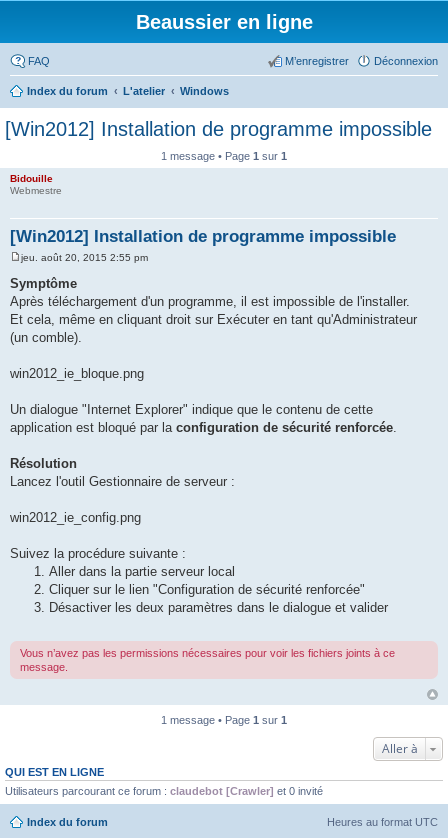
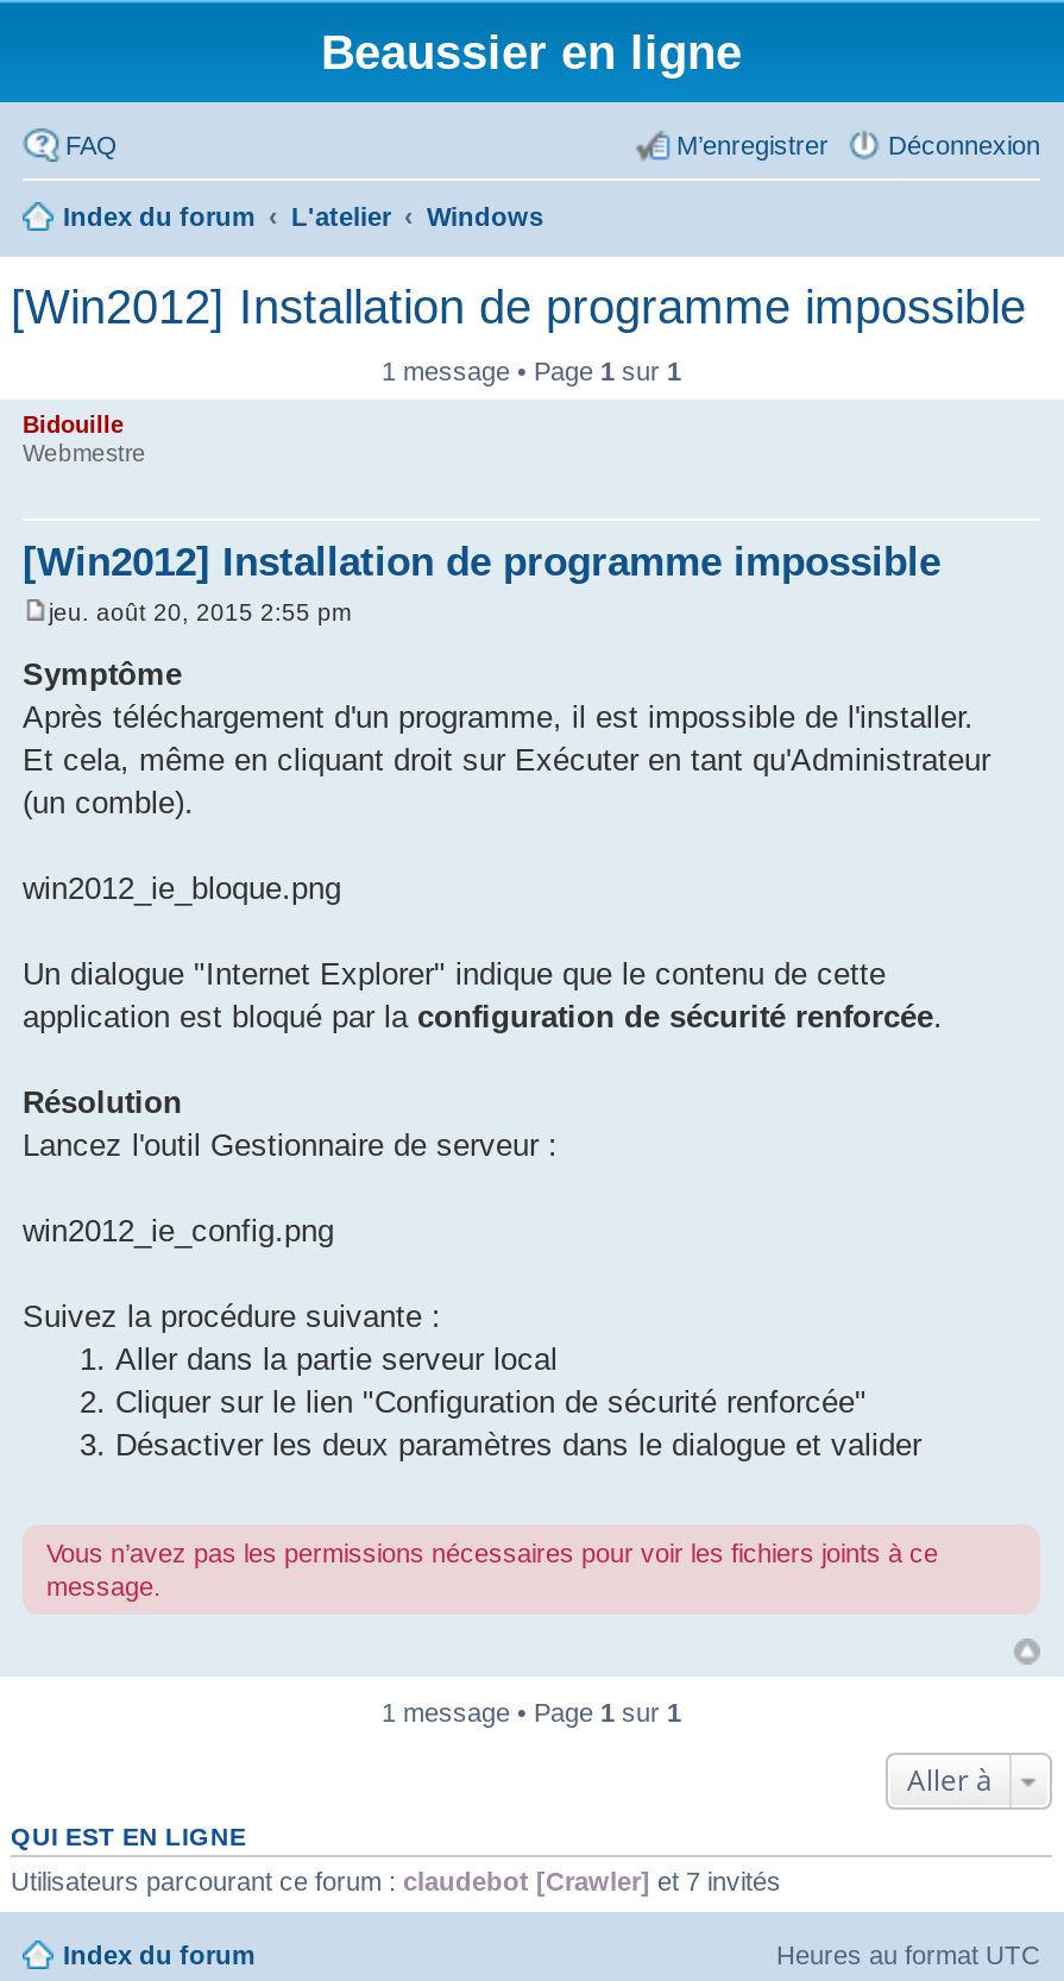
[5,785,323,797] Utilisateurs parcourant ce forum : claudebot [Crawler] et 0 invité -> [11,1867,781,1896] Utilisateurs parcourant ce forum : claudebot [Crawler] et 7 invités

